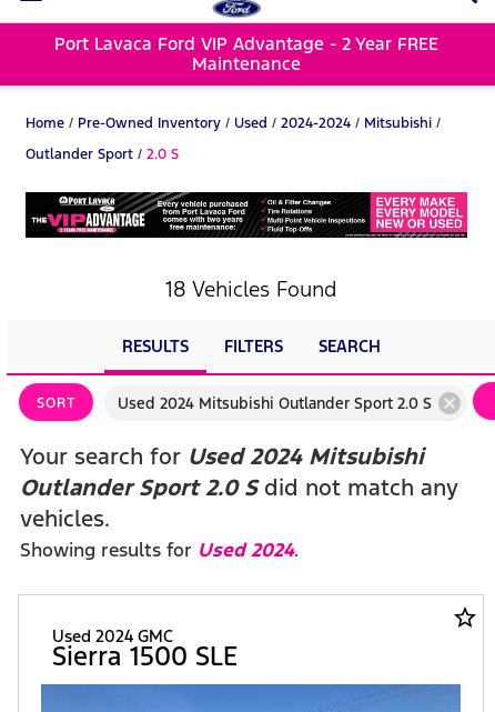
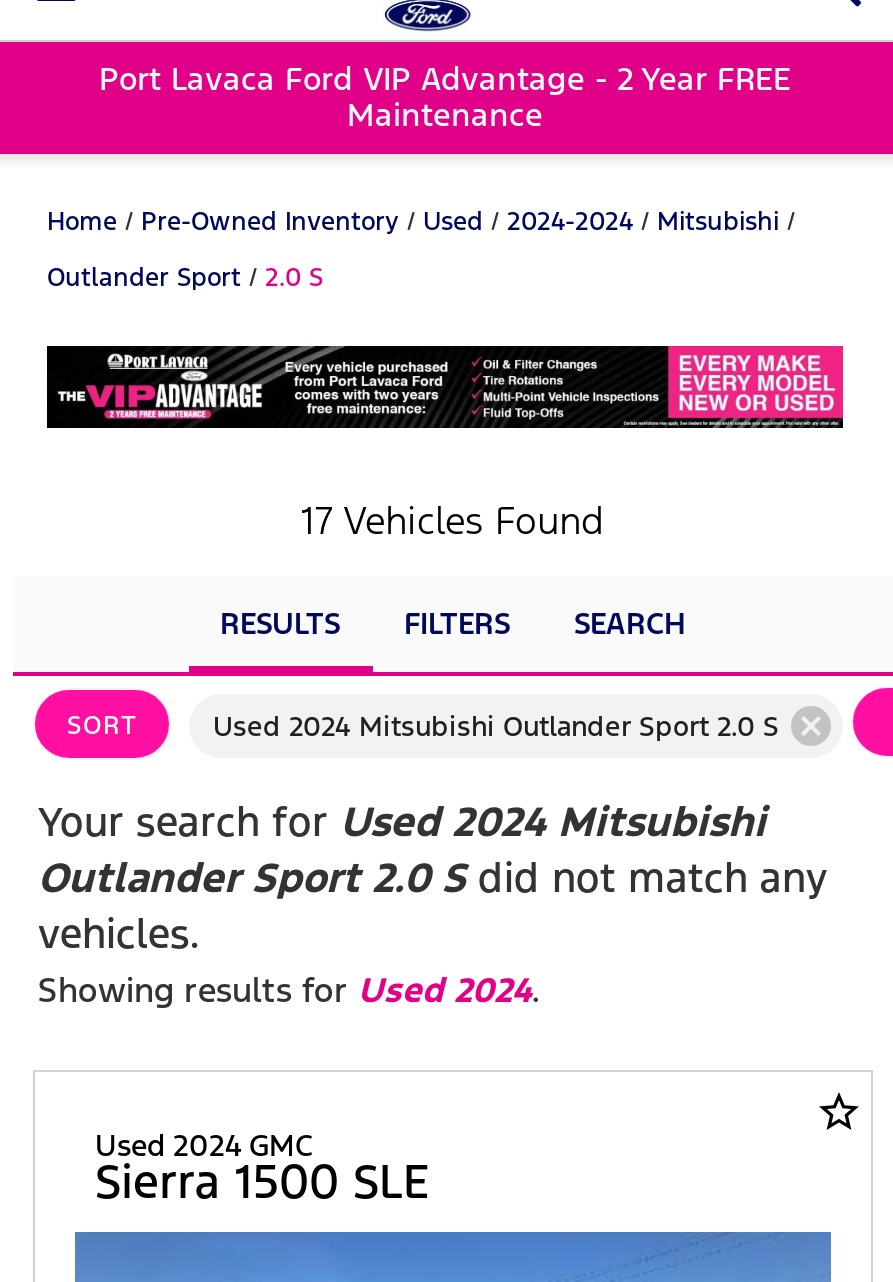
[165,275,337,302] 18 Vehicles Found -> [301,496,605,544] 17 Vehicles Found

